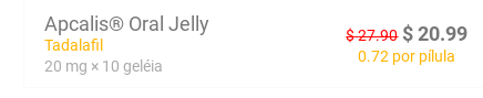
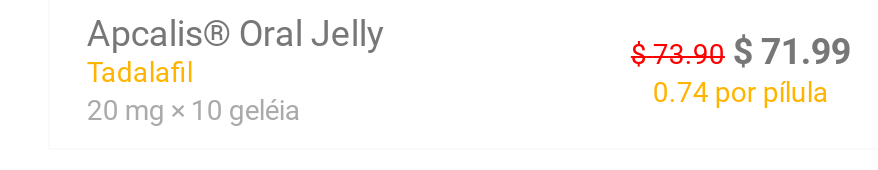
[346,22,468,45] $ 27.90 $ 20.99 -> [631,30,851,72] $ 73.90 $ 71.99
[358,47,456,65] 0.72 por pílula -> [653,76,829,108] 0.74 por pílula

